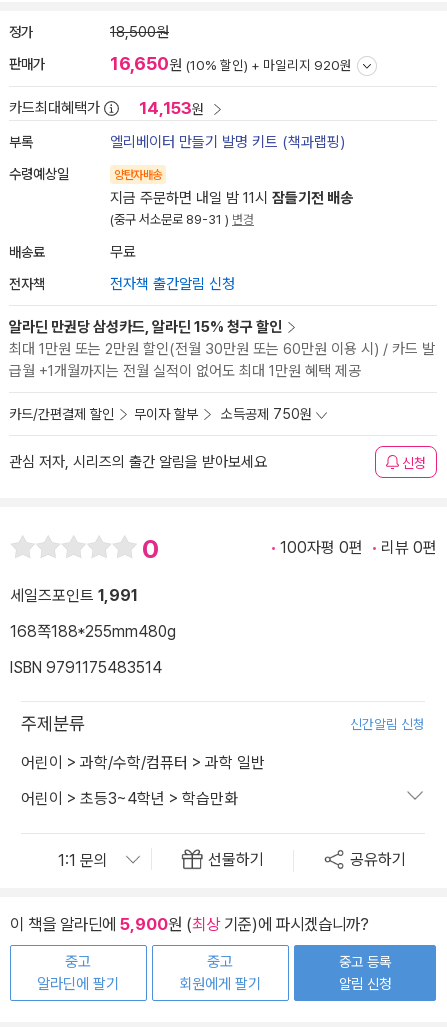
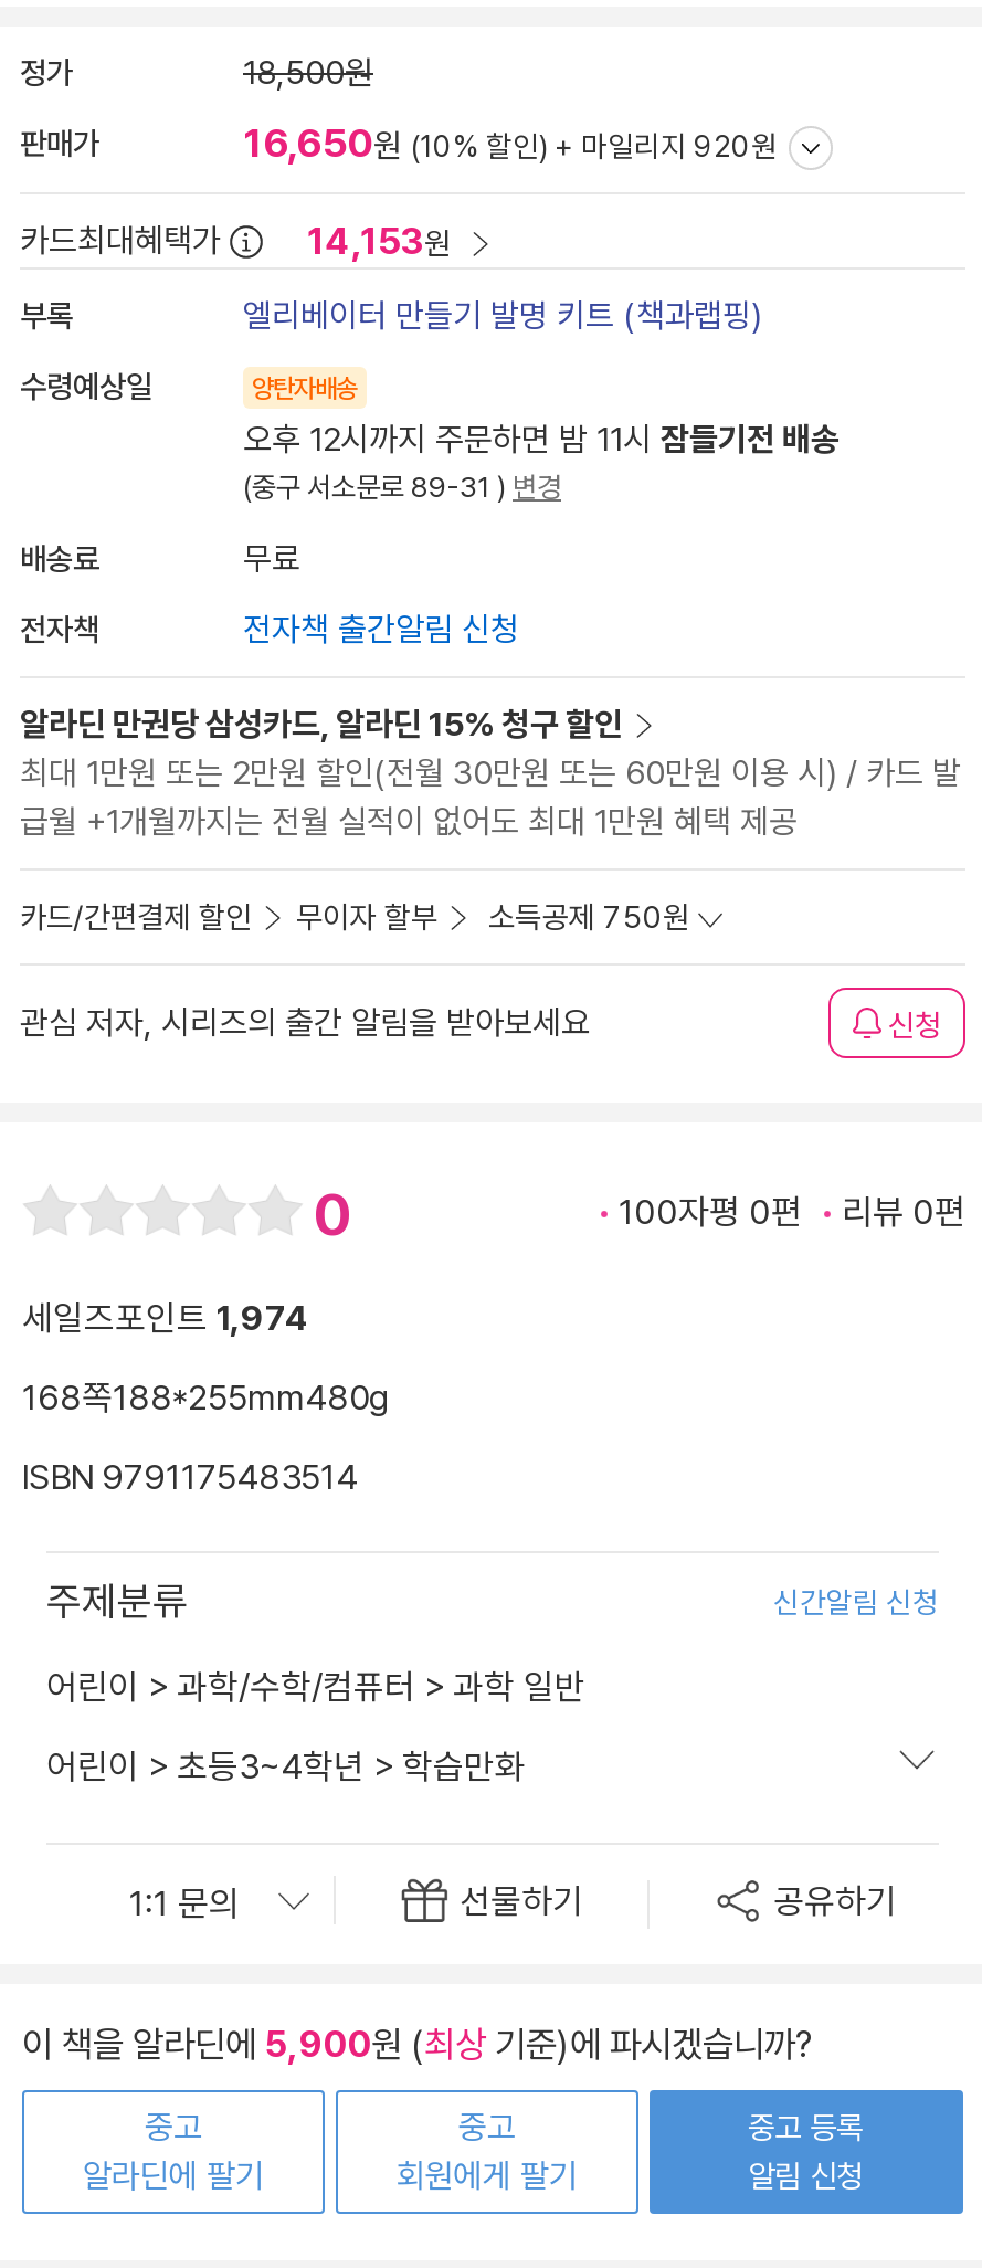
[110,189,353,207] 지금 주문하면 내일 밤 11시 잠들기전 배송 -> [243,420,840,460] 오후 12시까지 주문하면 밤 11시 잠들기전 배송
[10,586,138,605] 세일즈포인트 1,991 -> [22,1298,307,1340] 세일즈포인트 1,974

